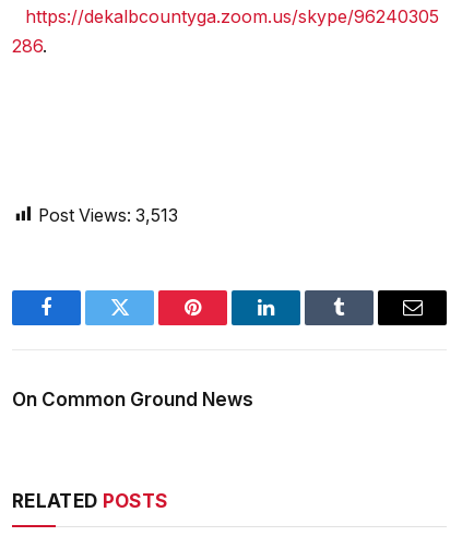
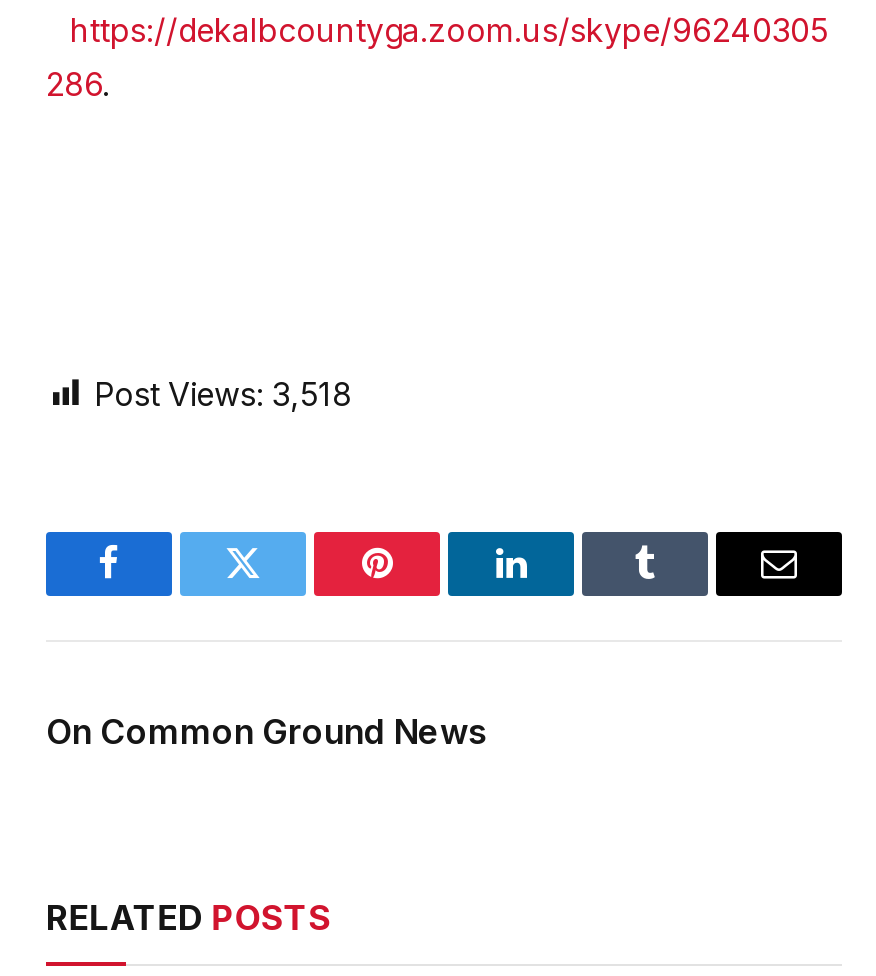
[38,205,178,226] Post Views: 3,513 -> [94,375,352,413] Post Views: 3,518

